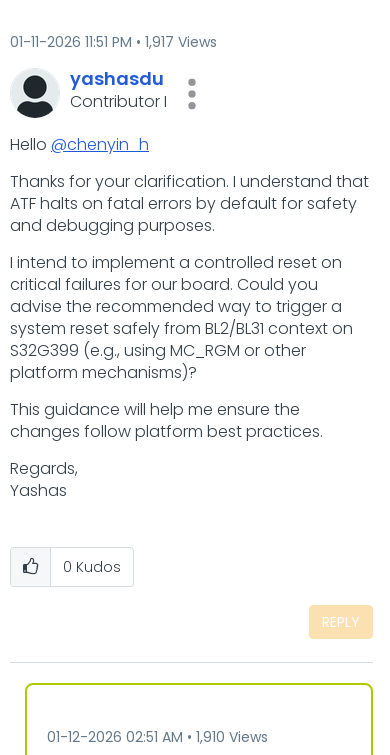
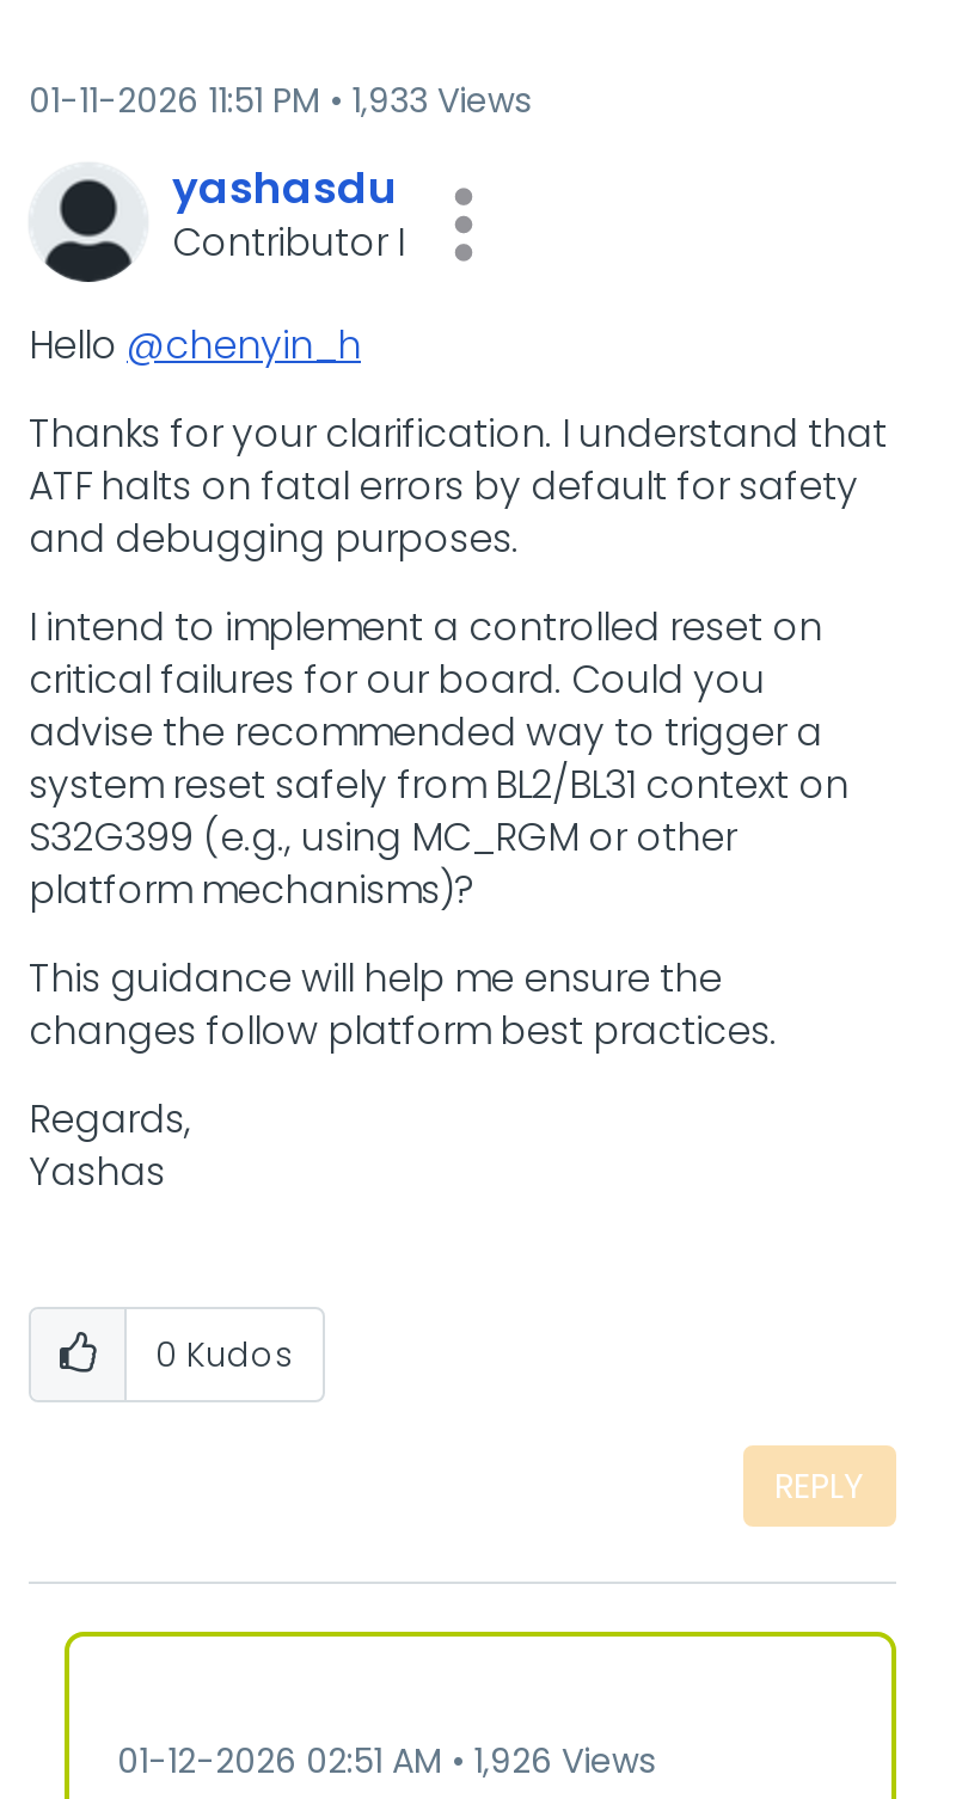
[10,32,217,52] 01-11-2026 11:51 PM 1,917 Views -> [29,76,531,124] 01-11-2026 11:51 PM 1,933 Views
[47,727,268,747] 01-12-2026 02:51 AM 1,910 Views -> [117,1737,655,1785] 01-12-2026 02:51 AM 1,926 Views

